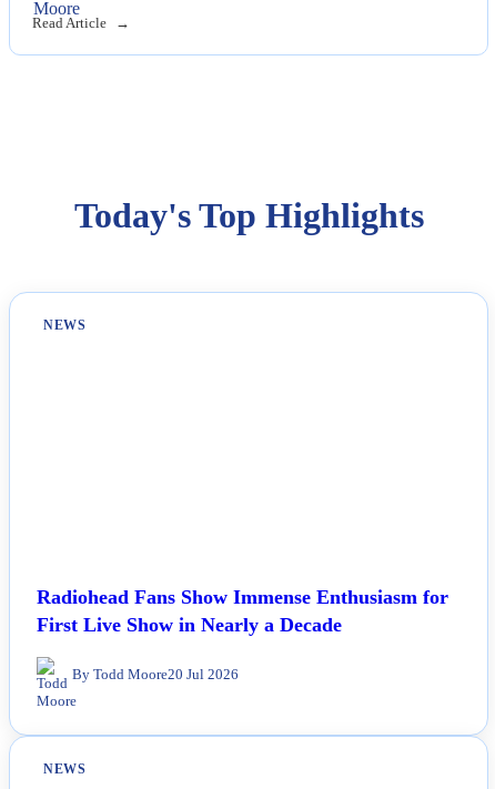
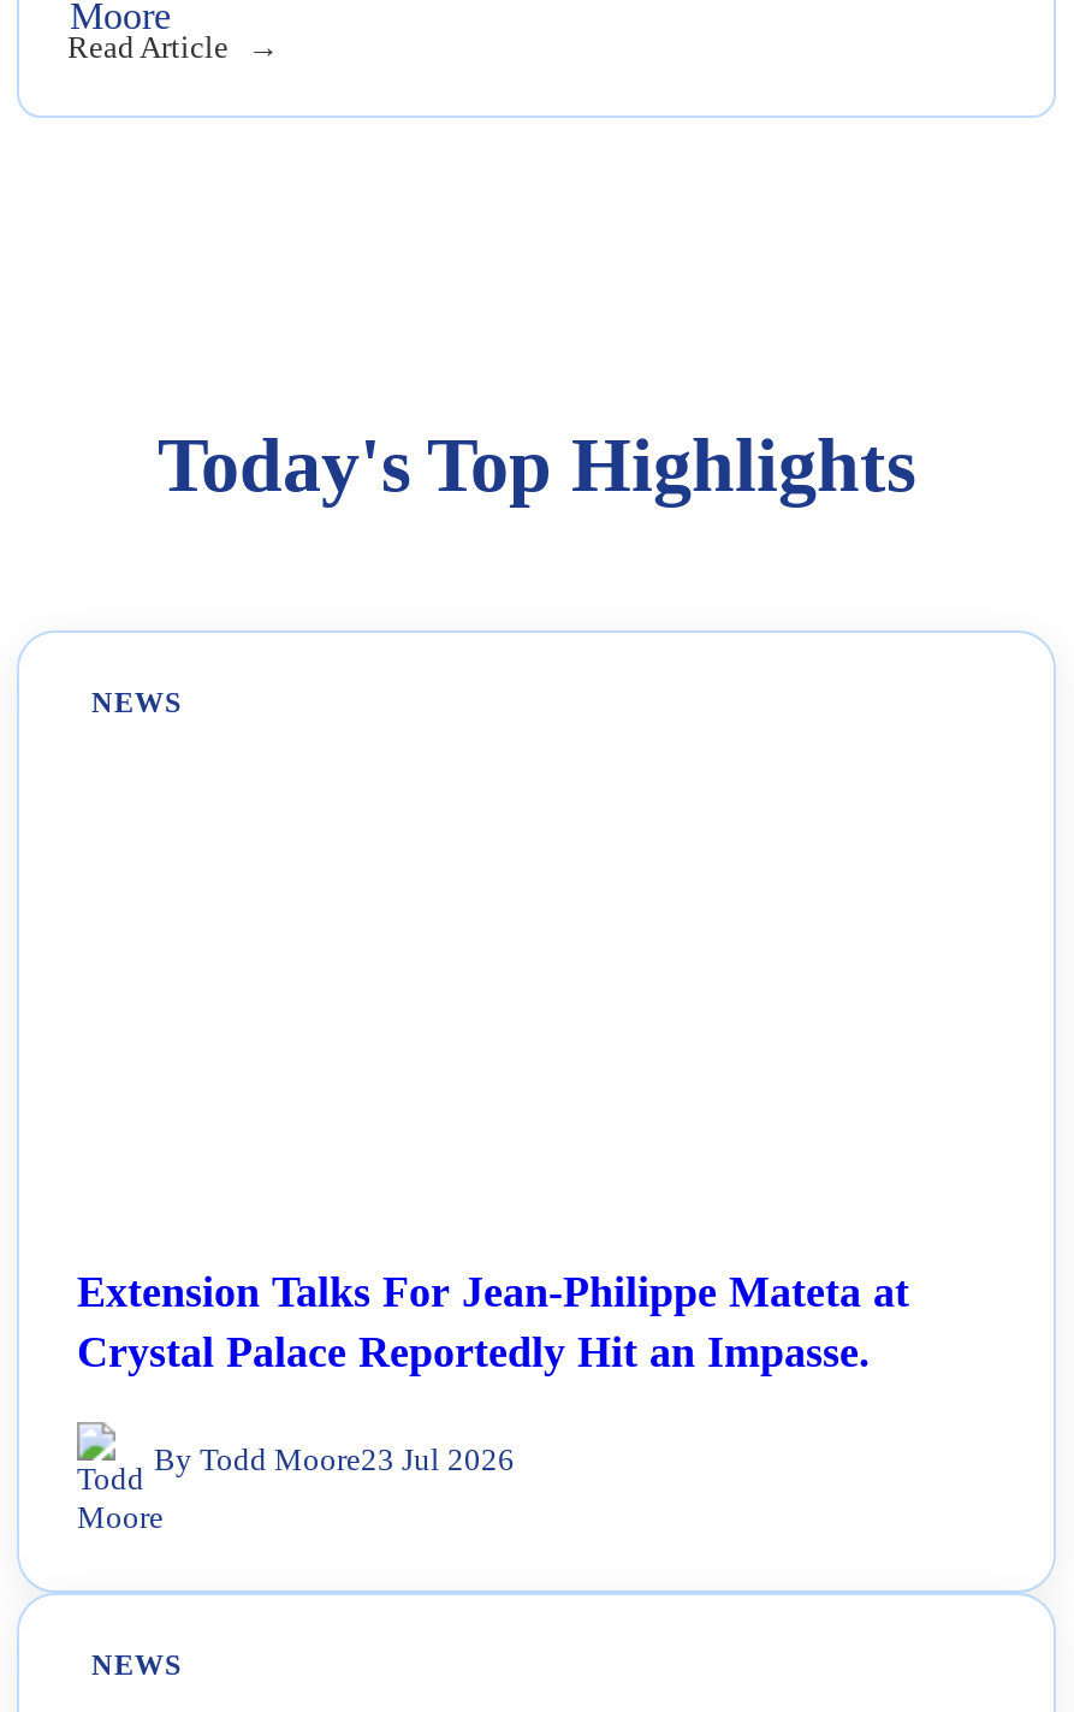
[37,586,448,636] Radiohead Fans Show Immense Enthusiasm for | First Live Show in Nearly a Decade -> [77,1268,909,1377] Extension Talks For Jean-Philippe Mateta at | Crystal Palace Reportedly Hit an Impasse.
[72,666,239,683] By Todd Moore20 Jul 2026 -> [154,1442,515,1478] By Todd Moore23 Jul 2026

